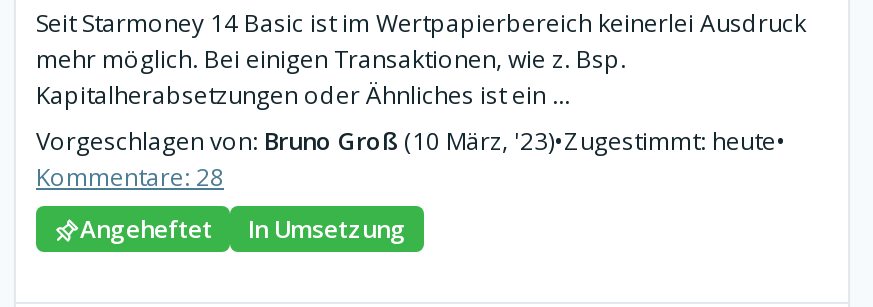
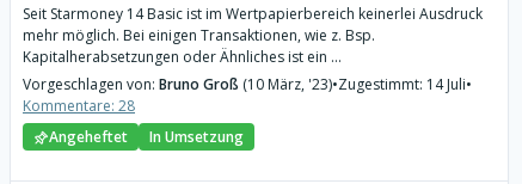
[36,124,786,158] Vorgeschlagen von: Bruno Groß (10 März, '23)•Zugestimmt: heute• -> [23,74,472,94] Vorgeschlagen von: Bruno Groß (10 März, '23)•Zugestimmt: 14 Juli•

